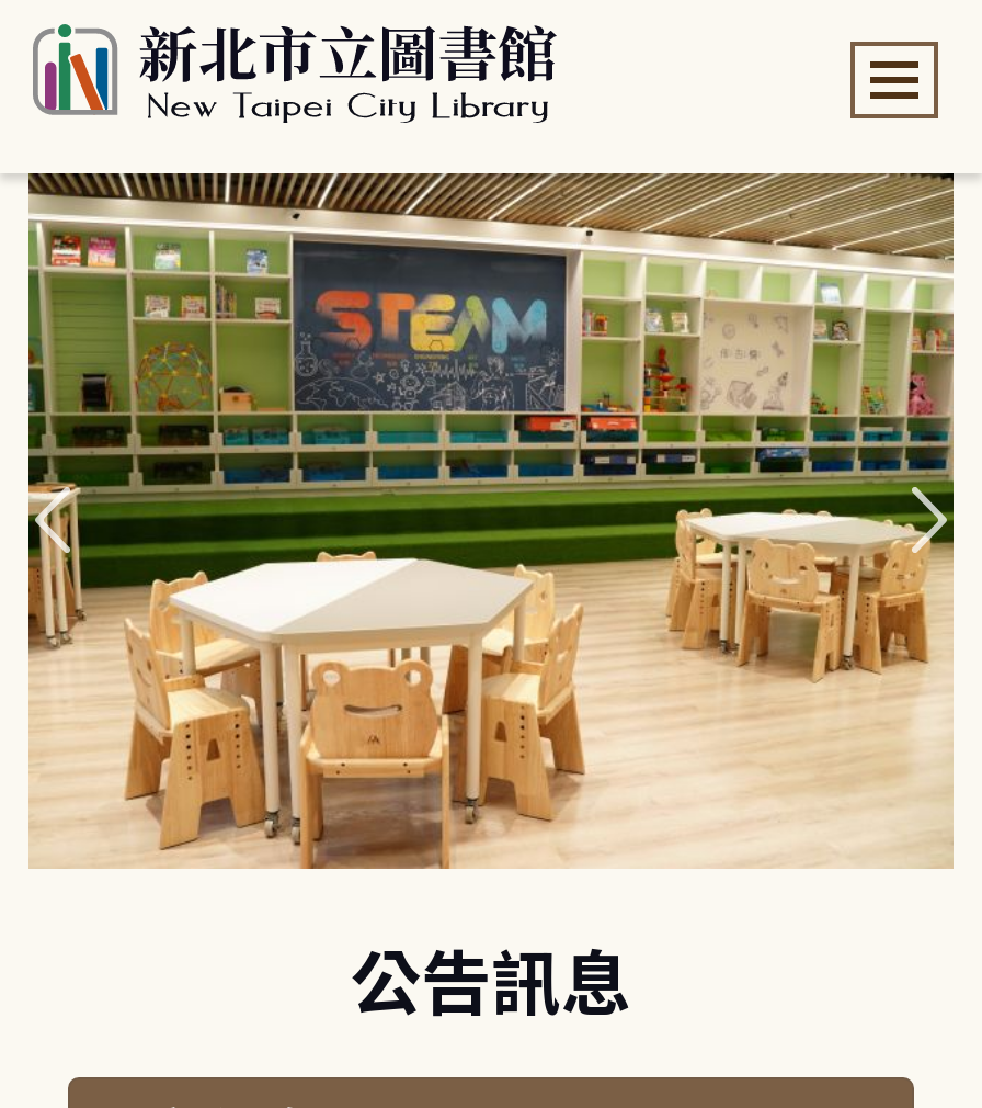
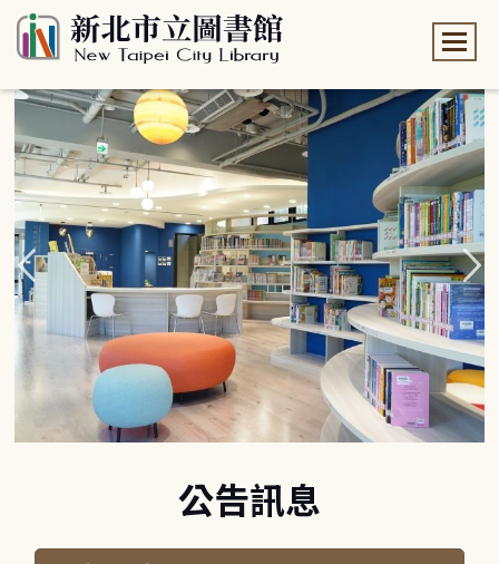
[26,171,956,871] [image] -> [13,88,486,444] [image]

